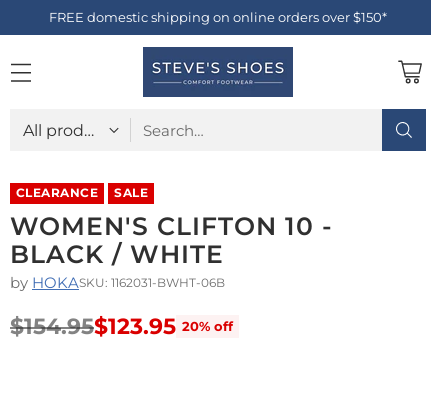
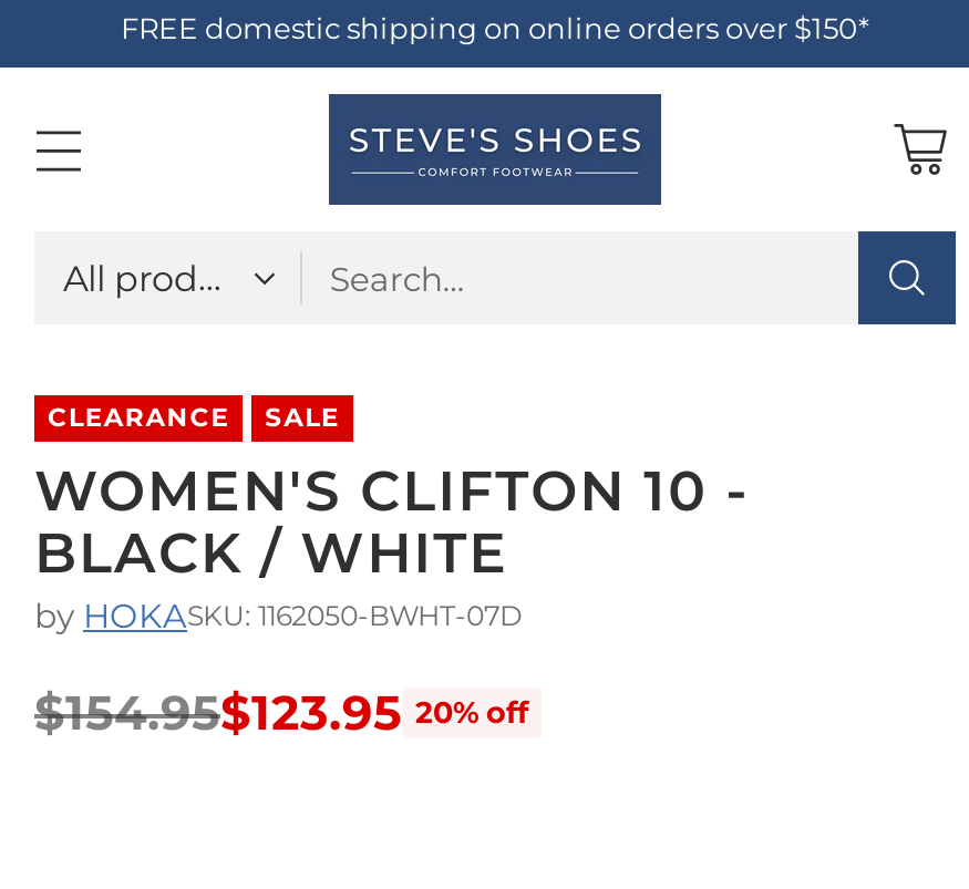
[10,273,225,292] by HOKASKU: 1162031-BWHT-06B -> [34,595,522,637] by HOKASKU: 1162050-BWHT-07D

